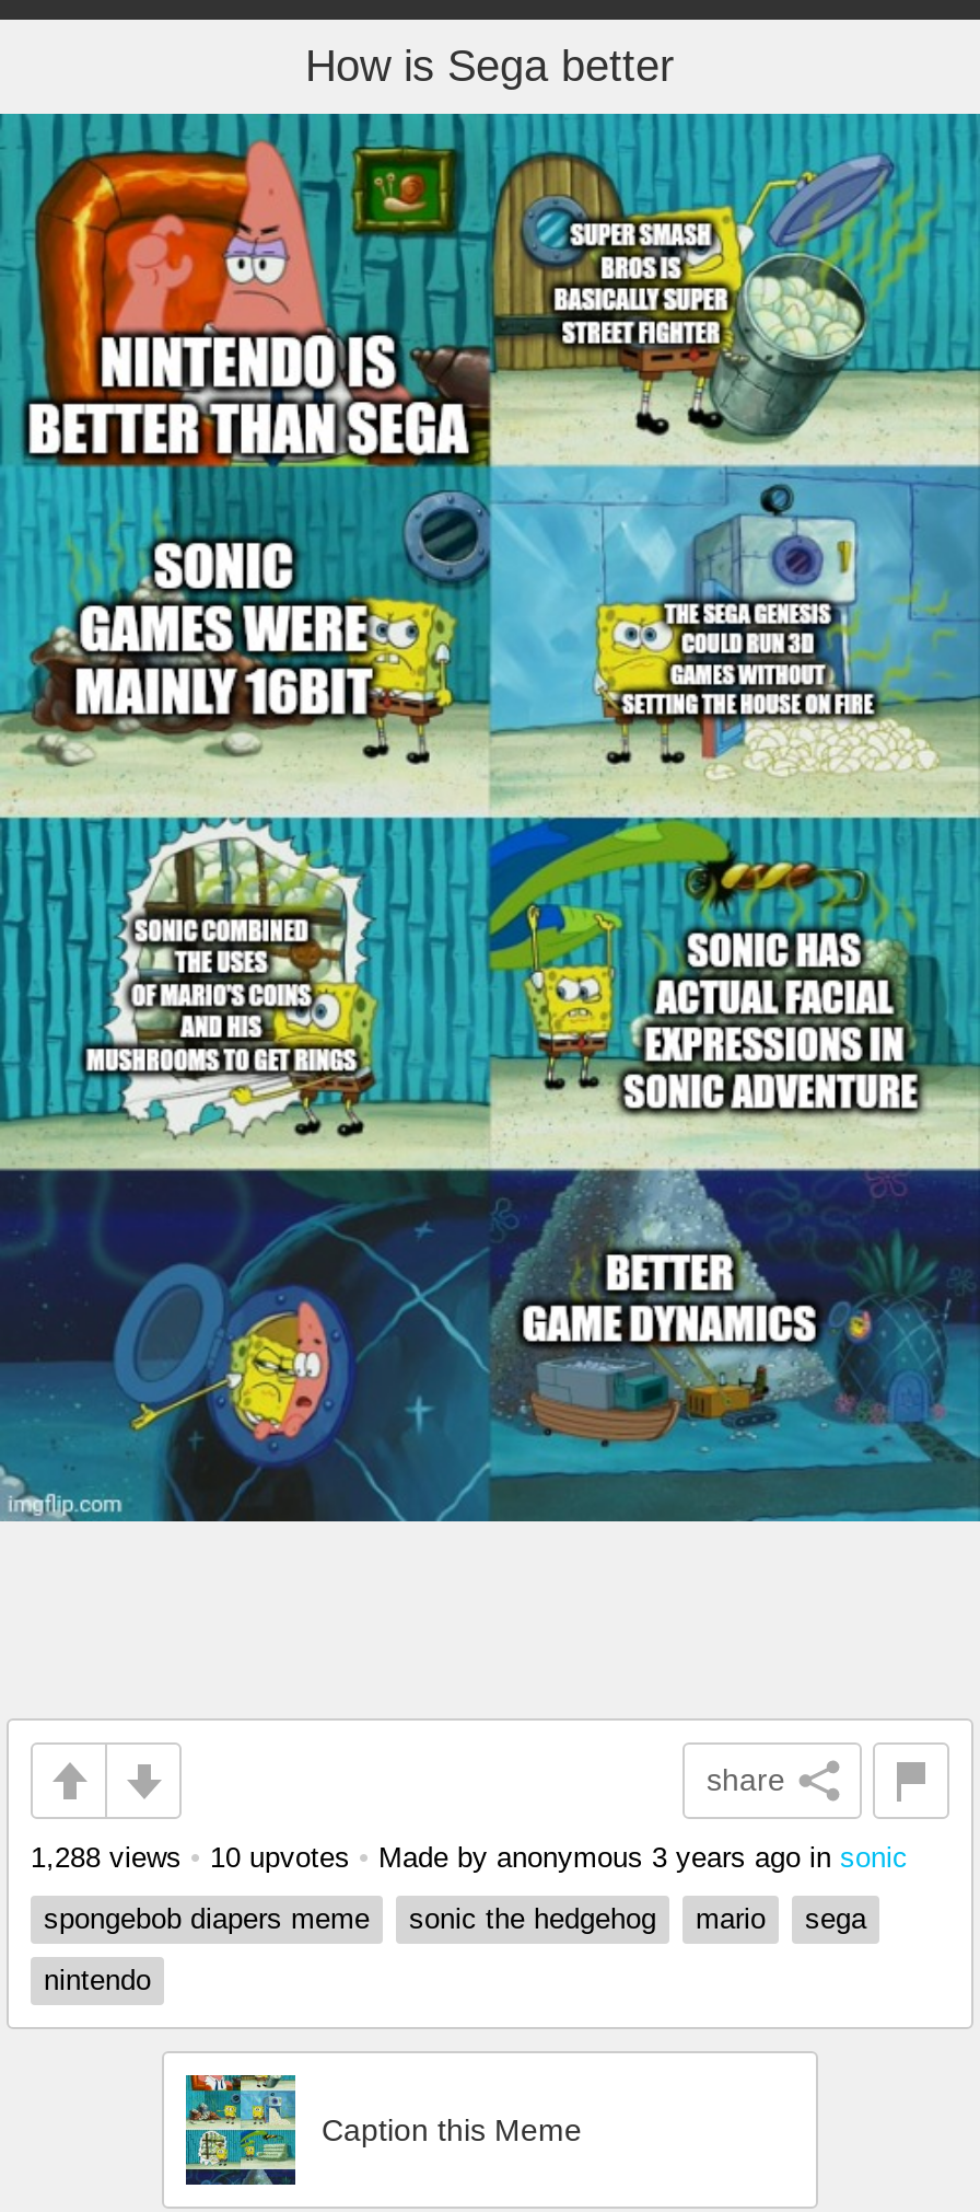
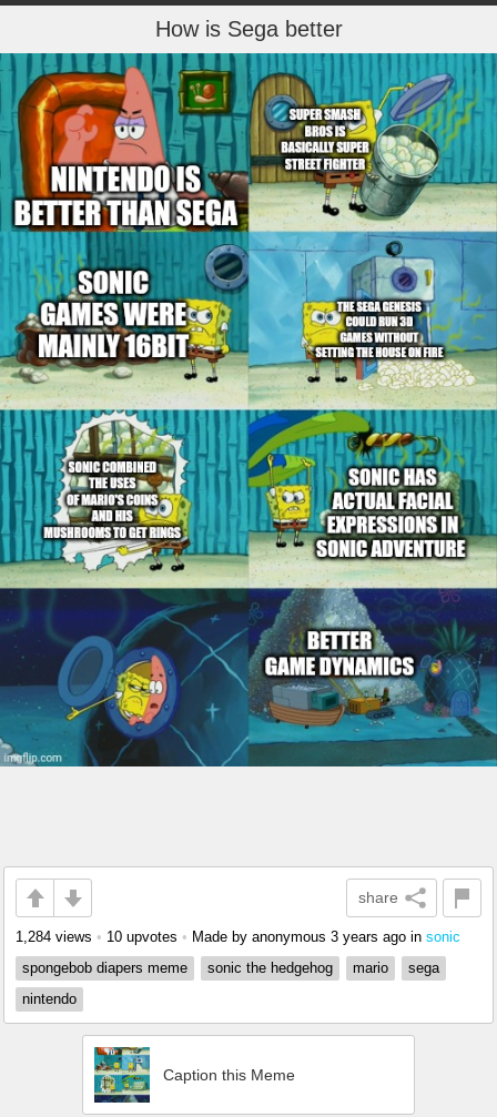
[31,1842,908,1874] 1,288 views • 10 upvotes • Made by anonymous 3 years ago in sonic -> [16,929,460,945] 1,284 views • 10 upvotes • Made by anonymous 3 years ago in sonic

